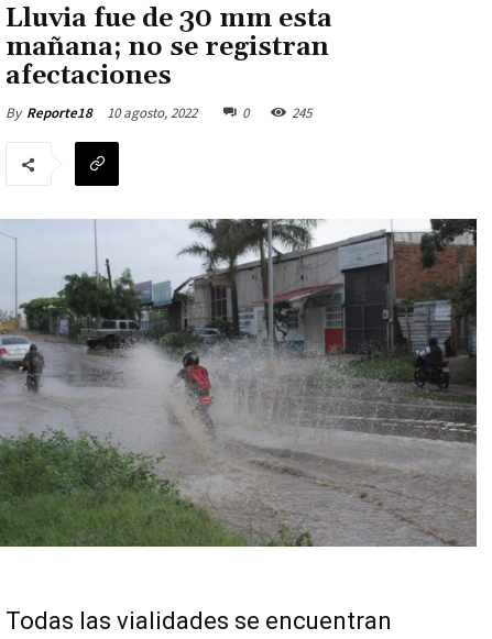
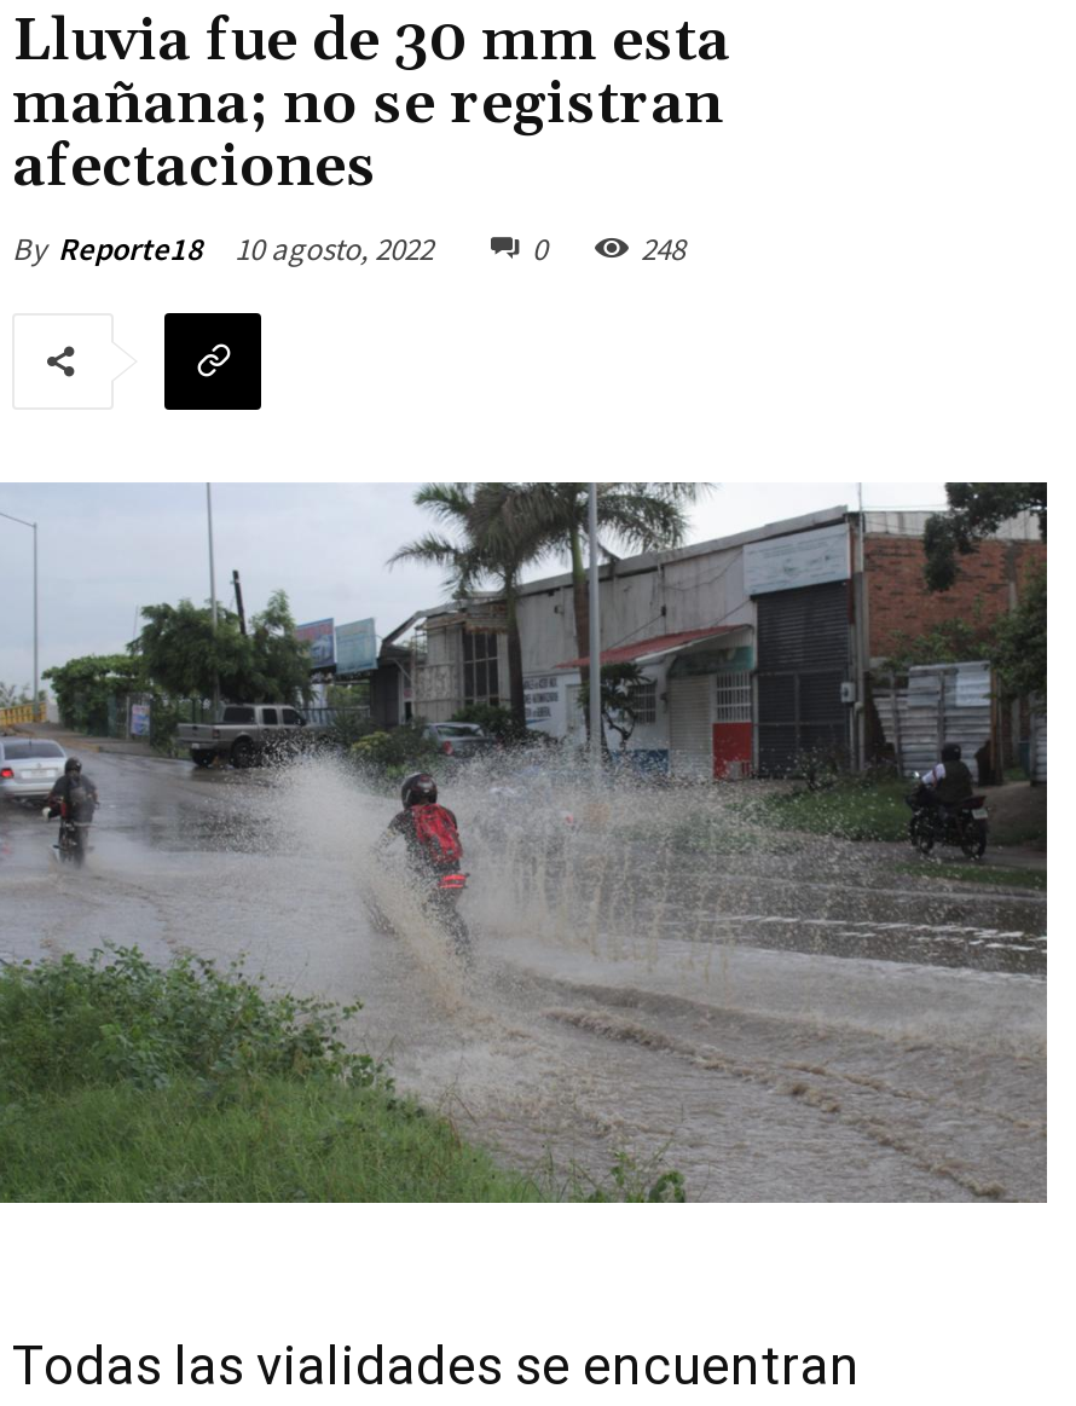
[292,103,311,122] 245 -> [641,227,684,268] 248

